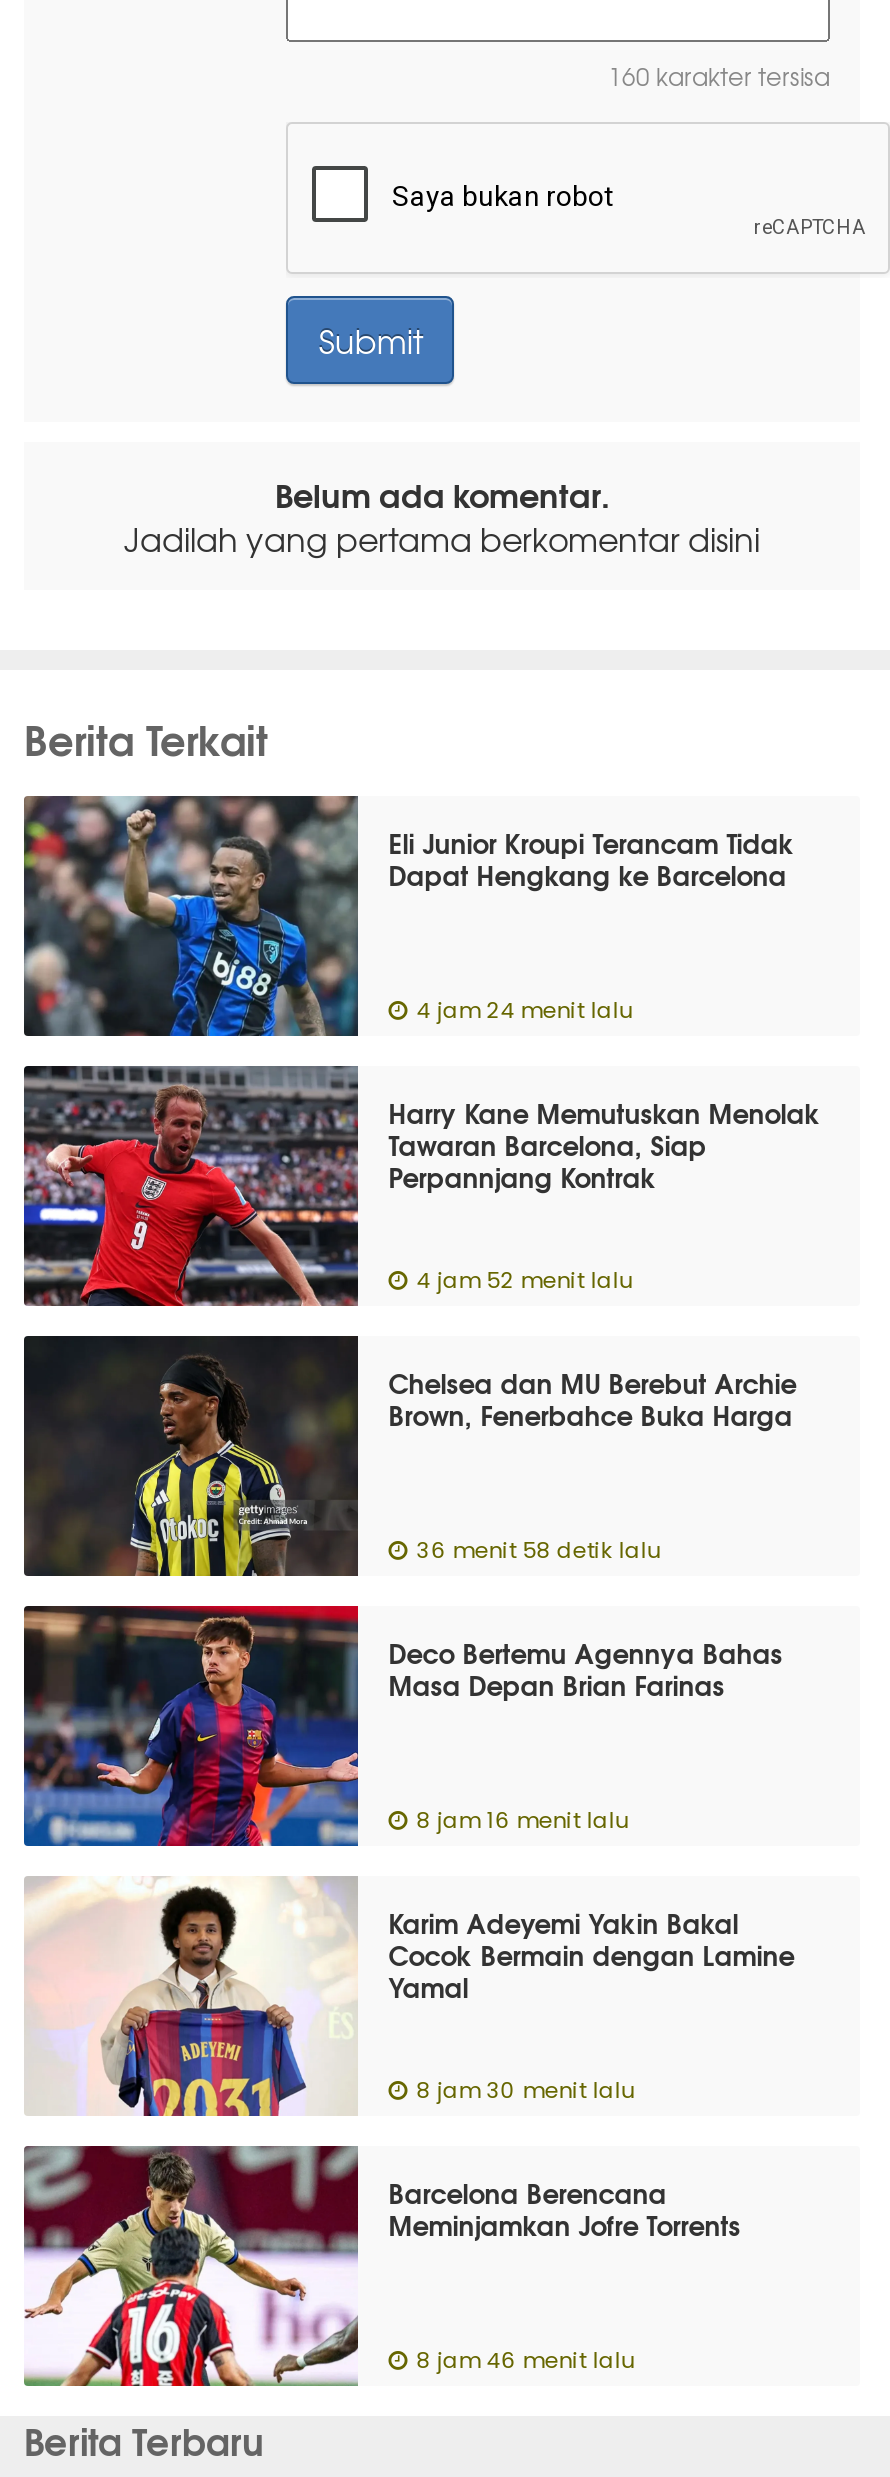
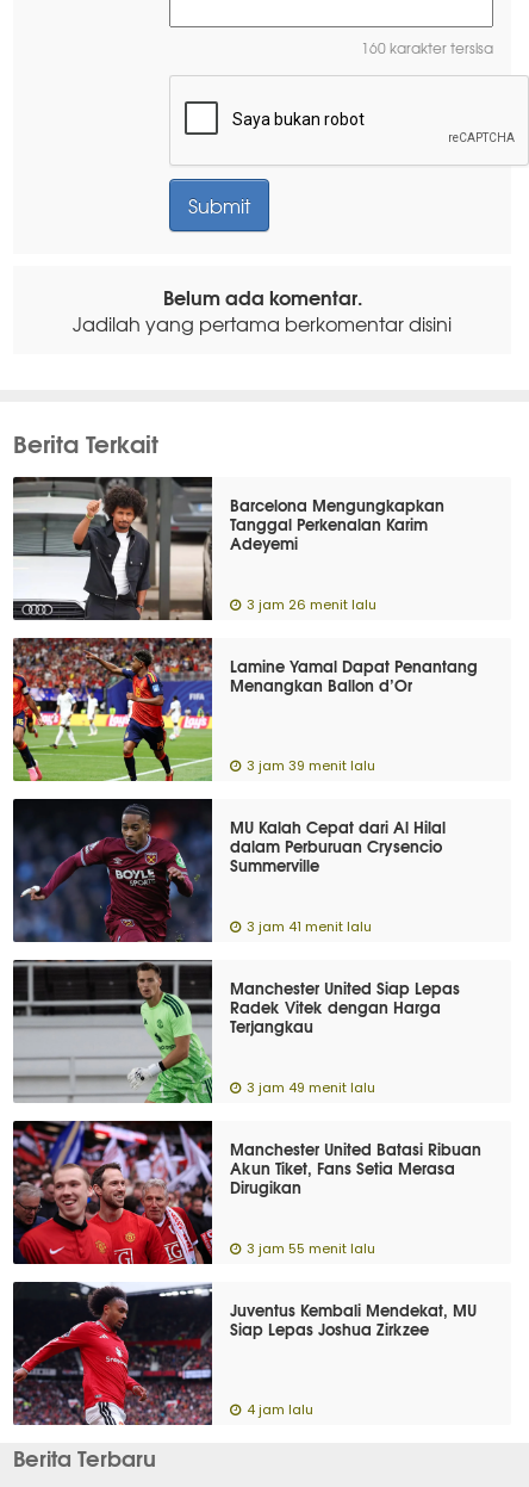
[22,794,794,1038] [image] | Eli Junior Kroupi Terancam Tidak | Dapat Hengkang ke Barcelona -> [13,476,445,621] [image] | Barcelona Mengungkapkan | Tanggal Perkenalan Karim | Adeyemi
[416,1000,632,1022] 4 jam 24 menit lalu -> [247,599,377,612] 3 jam 26 menit lalu
[22,1064,820,1308] [image] | Harry Kane Memutuskan Menolak | Tawaran Barcelona, Siap | Perpannjang Kontrak -> [12,637,478,782] [image] | Lamine Yamal Dapat Penantang | Menangkan Ballon d’Or
[416,1270,632,1292] 4 jam 52 menit lalu -> [247,760,376,773] 3 jam 39 menit lalu
[24,1350,796,1578] [image] | Chelsea dan MU Berebut Archie | Brown, Fenerbahce Buka Harga -> [13,805,446,943] [image] | MU Kalah Cepat dari Al Hilal | dalam Perburuan Crysencio | Summerville
[416,1540,660,1562] 36 menit 58 detik lalu -> [247,921,372,934] 3 jam 41 menit lalu
[22,1604,782,1848] [image] | Deco Bertemu Agennya Bahas | Masa Depan Brian Farinas -> [12,959,460,1104] [image] | Manchester United Siap Lepas | Radek Vitek dengan Harga | Terjangkau
[416,1810,628,1832] 8 jam 16 menit lalu -> [247,1082,376,1095] 3 jam 49 menit lalu
[24,1876,794,2118] [image] | Karim Adeyemi Yakin Bakal | Cocok Bermain dengan Lamine | Yamal -> [12,1120,482,1265] [image] | Manchester United Batasi Ribuan | Akun Tiket, Fans Setia Merasa | Dirugikan
[416,2080,634,2102] 8 jam 30 menit lalu -> [247,1243,376,1256] 3 jam 55 menit lalu
[22,2144,740,2388] [image] | Barcelona Berencana | Meminjamkan Jofre Torrents -> [12,1282,477,1426] [image] | Juventus Kembali Mendekat, MU | Siap Lepas Joshua Zirkzee
[416,2350,634,2372] 8 jam 46 menit lalu -> [247,1404,314,1417] 4 jam lalu

